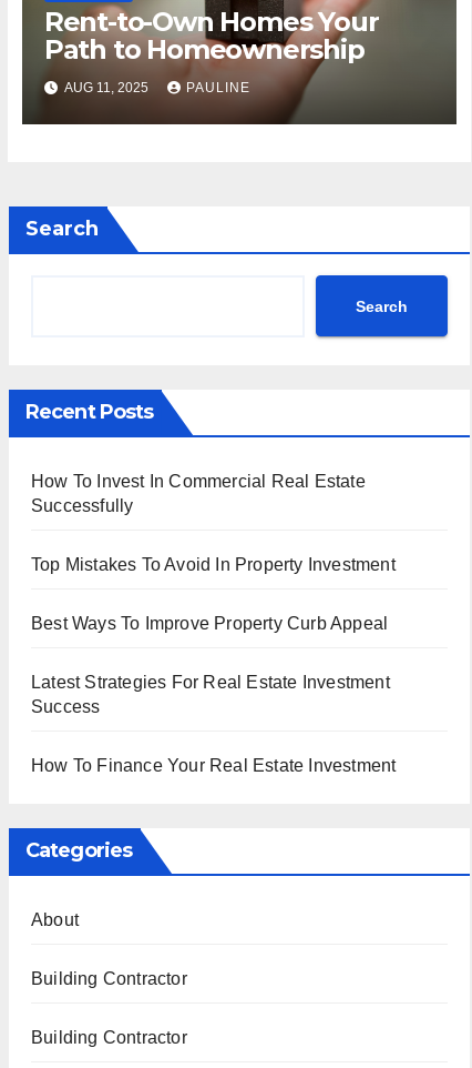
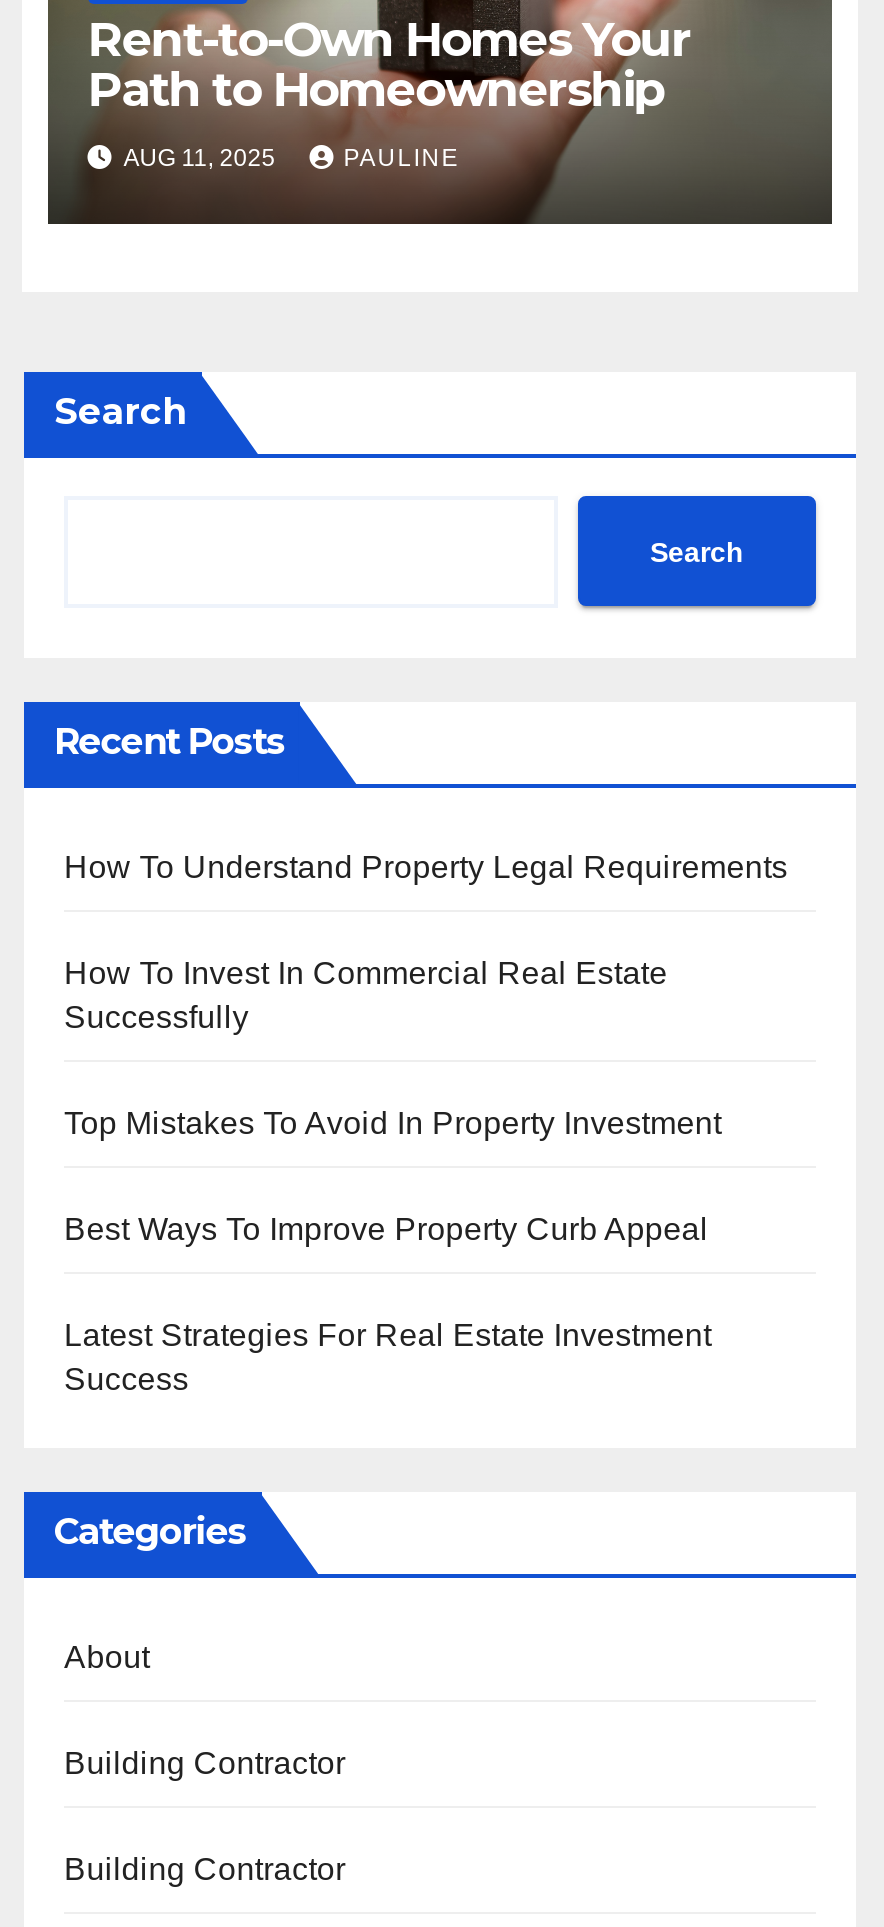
none -> [64,851,788,885] How To Understand Property Legal Requirements
moved [31,472,395,717] -> [64,957,722,1397]: How To Invest In Commercial Real Estate | Successfully | Top Mistakes To Avoid In Property Investment | Best Ways To Improve Property Curb Appeal | Latest Strategies For Real Estate Investment | Success
[31,756,396,775] How To Finance Your Real Estate Investment -> none

